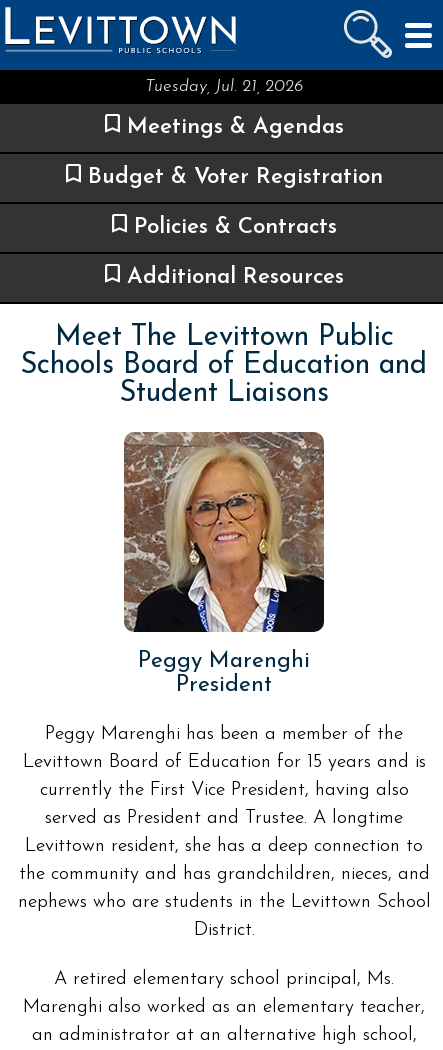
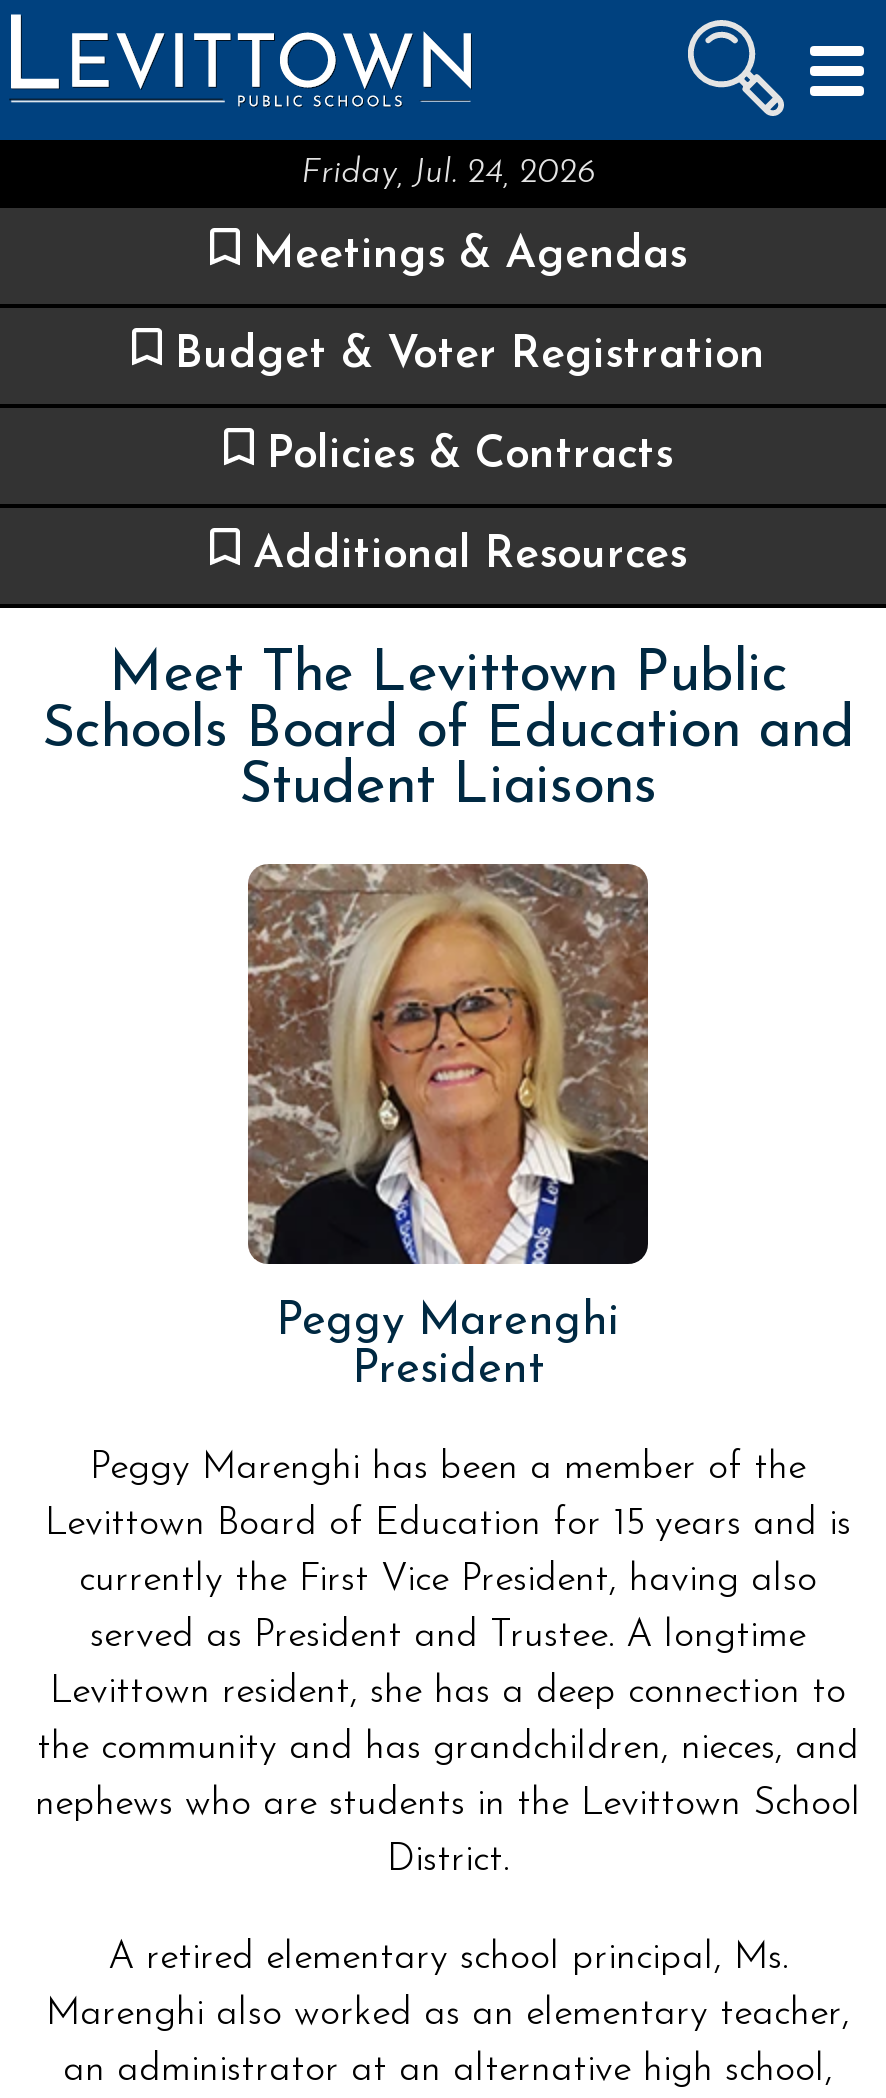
[145,78,303,95] Tuesday, Jul. 21, 2026 -> [301,156,595,190] Friday, Jul. 24, 2026

